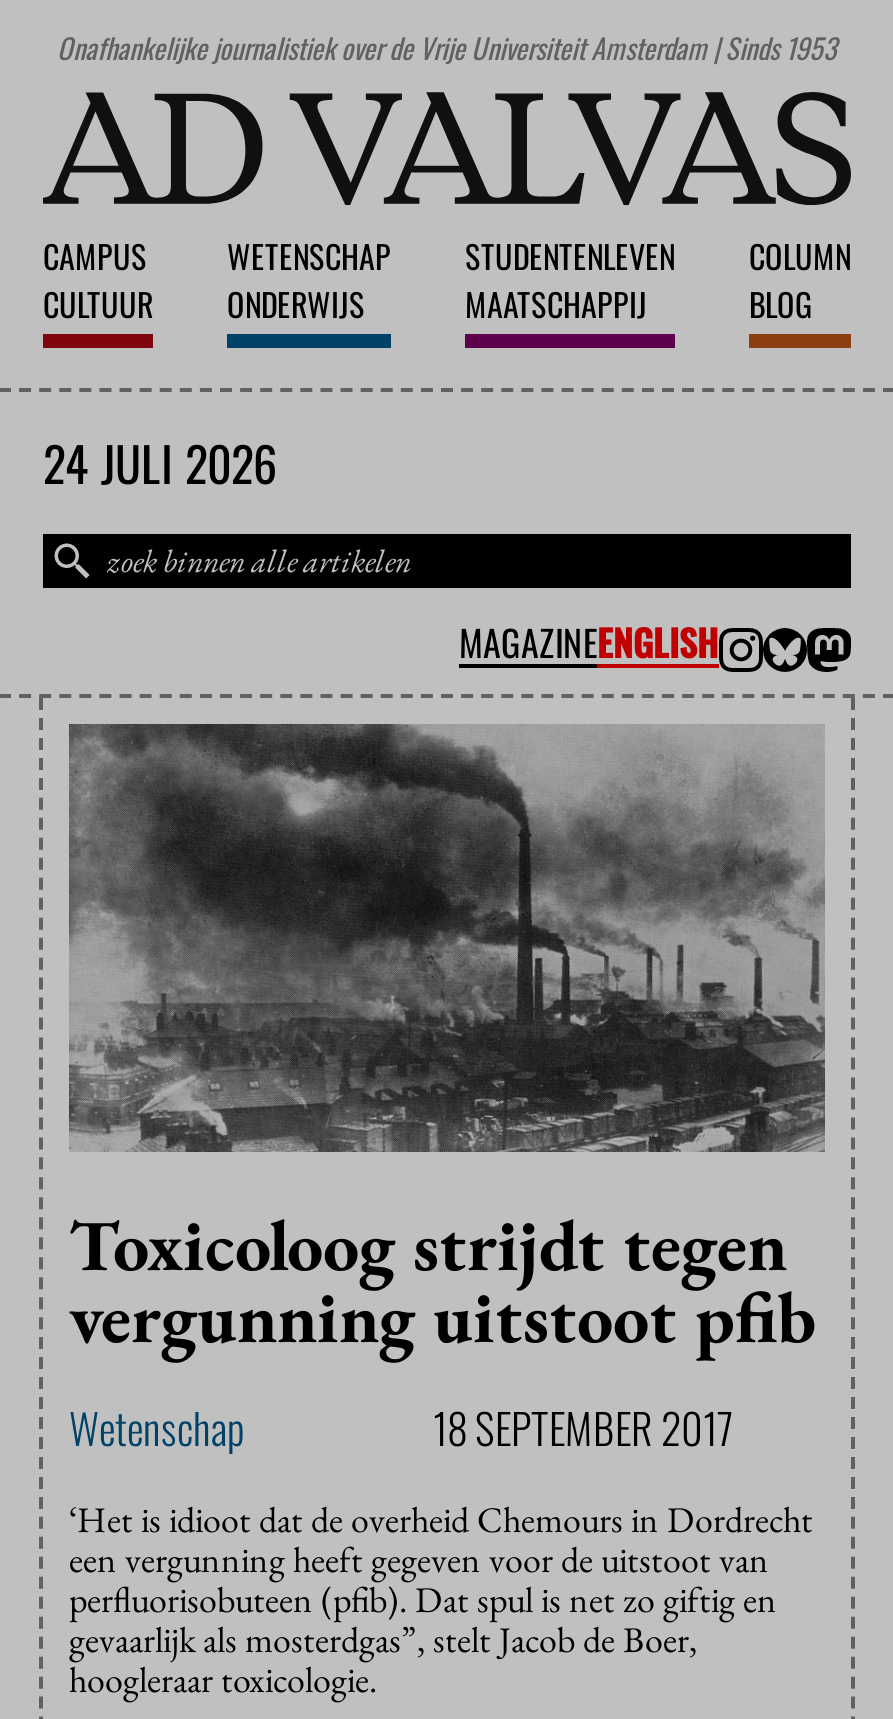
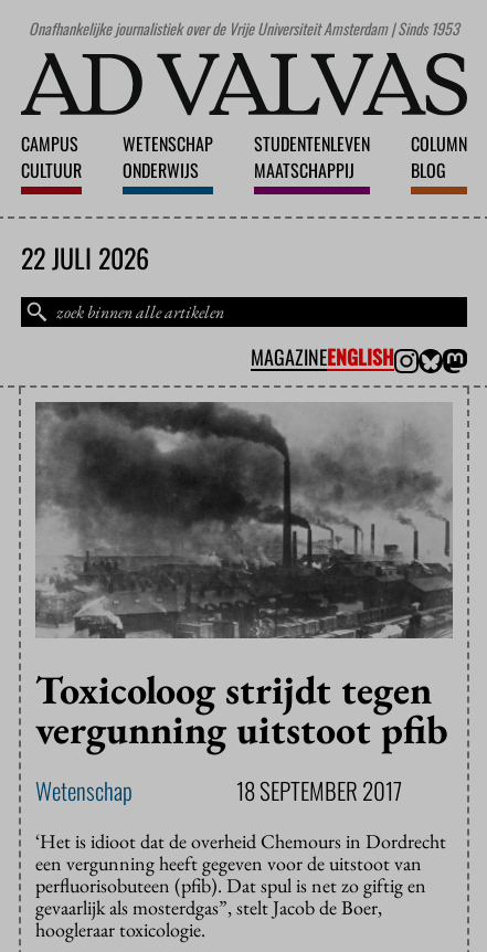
[43,427,277,499] 24 JULI 2026 -> [21,238,149,278] 22 JULI 2026

